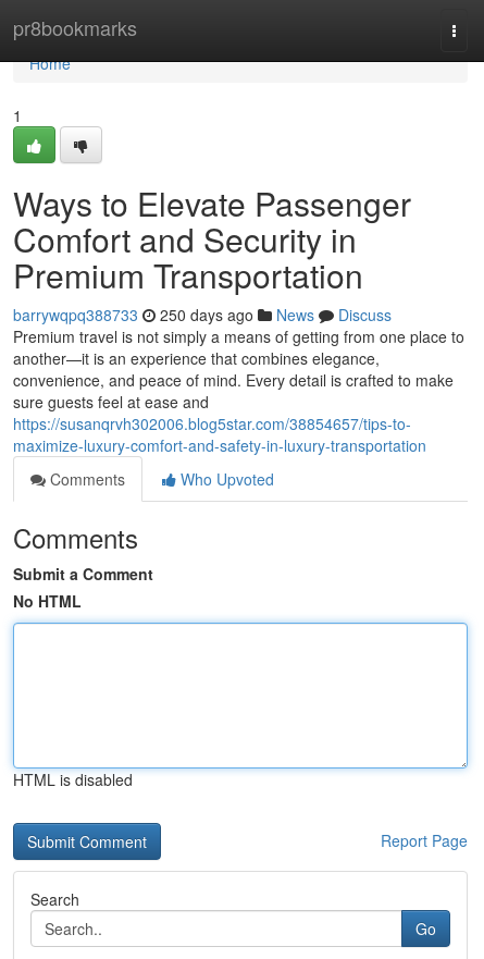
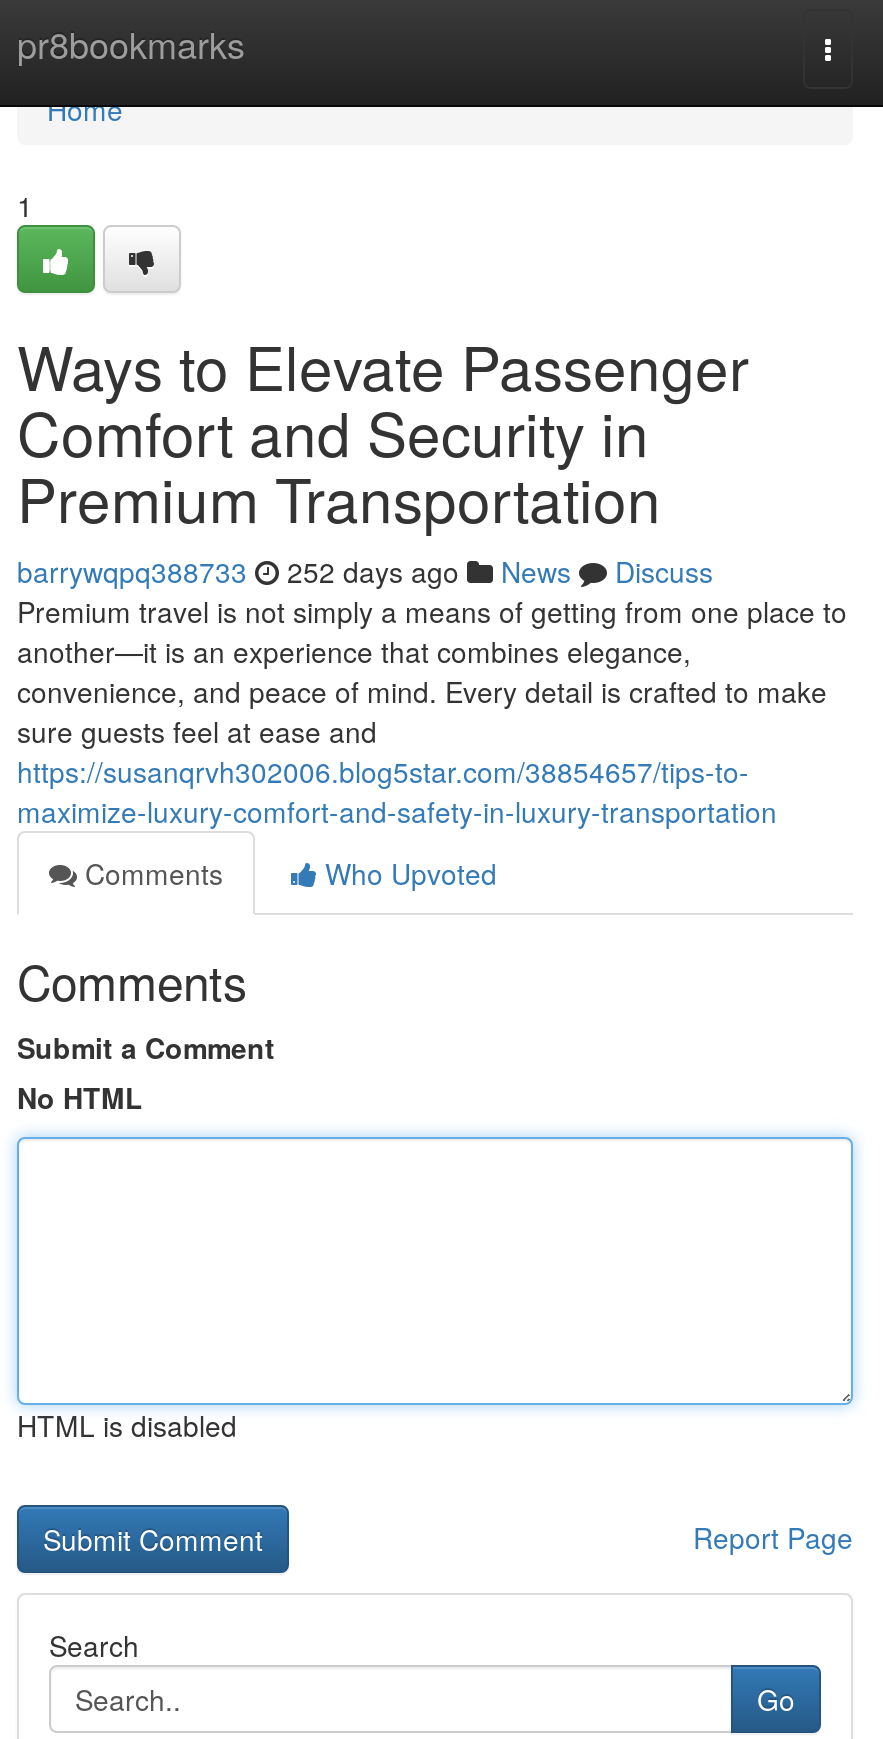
[13,304,392,325] barrywqpq388733 250 days ago News Discuss -> [17,551,713,591] barrywqpq388733 252 days ago News Discuss

